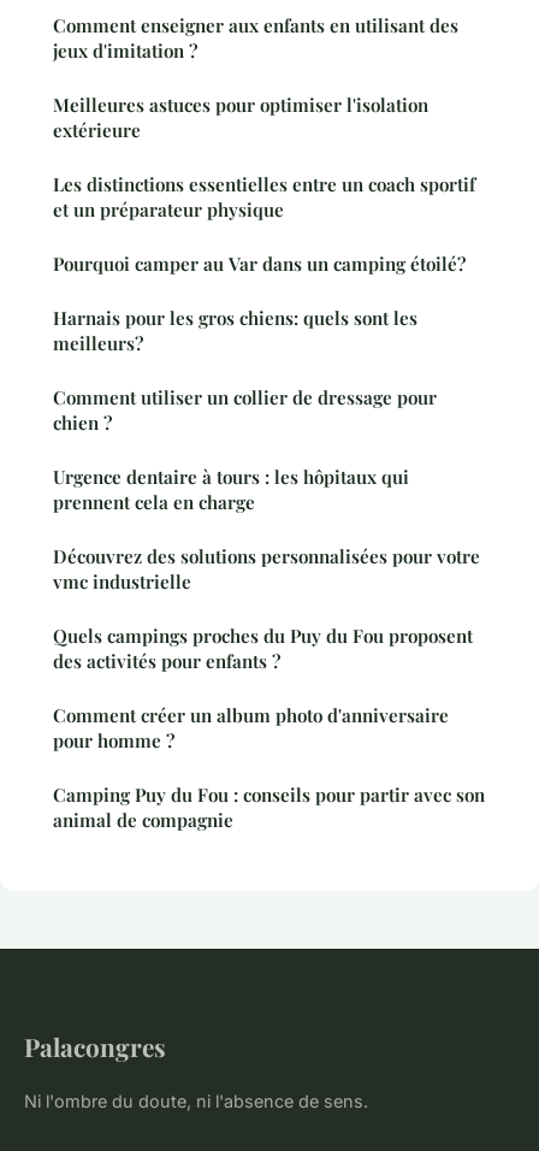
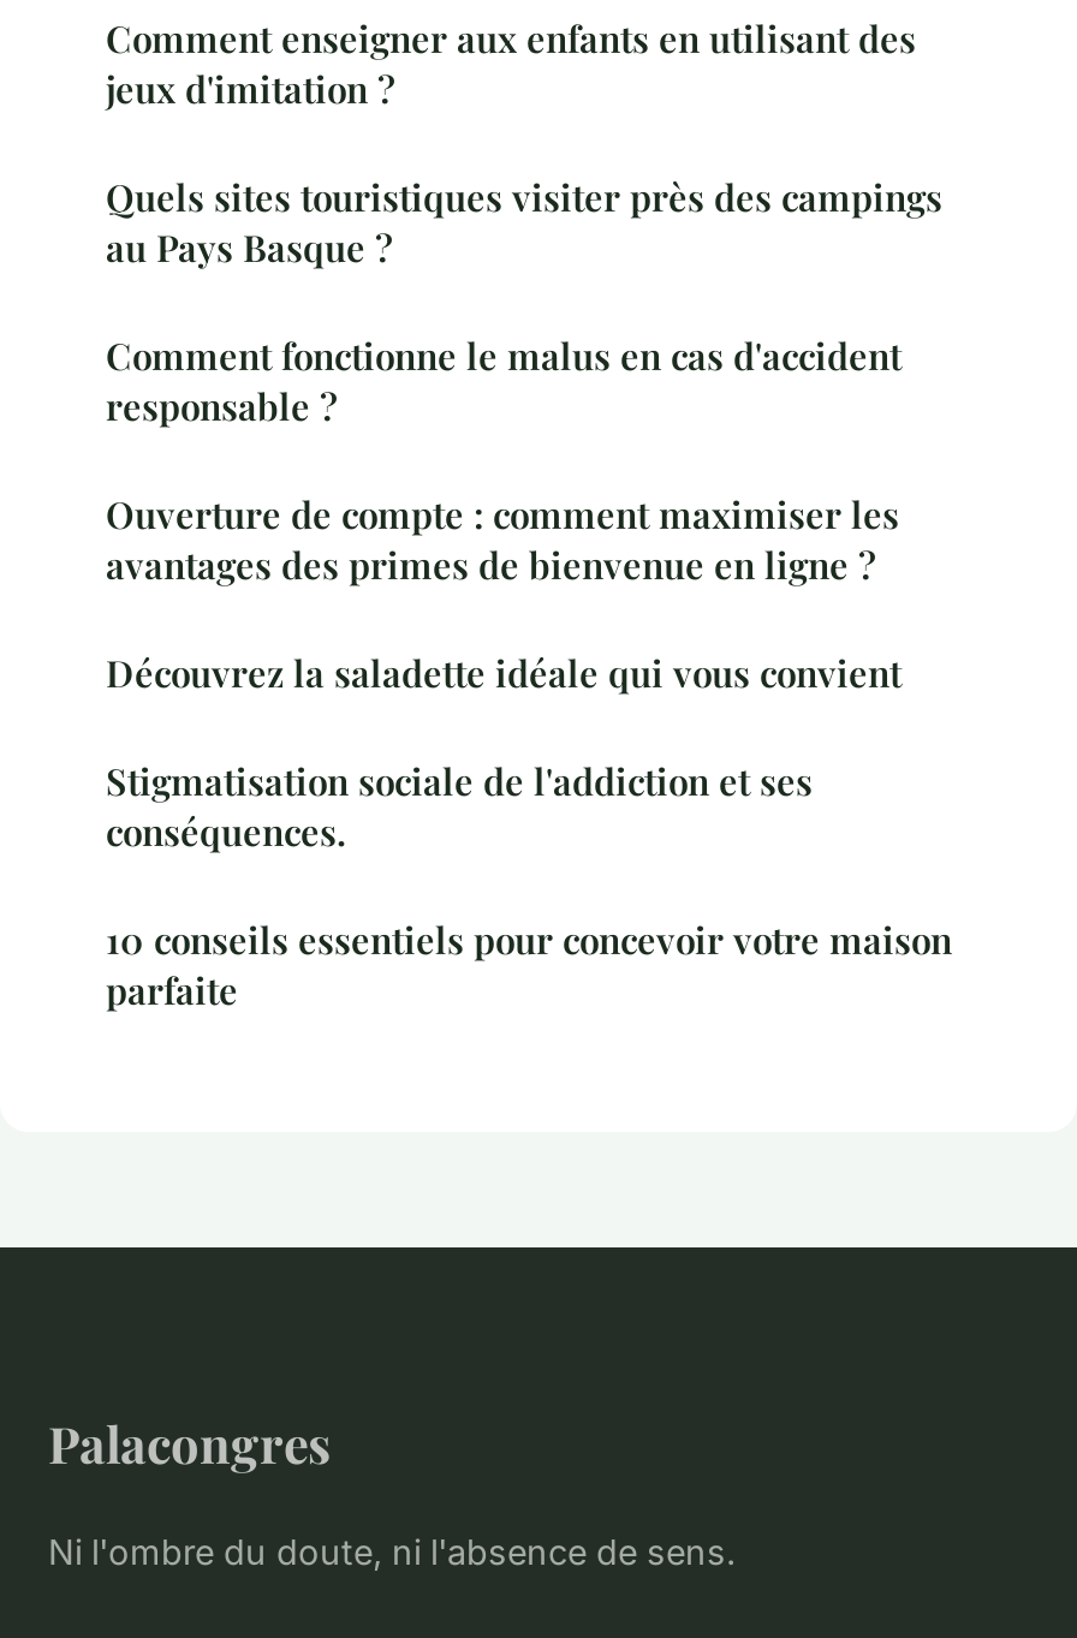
[53,93,485,832] Meilleures astuces pour optimiser l'isolation | extérieure | Les distinctions essentielles entre un coach sportif | et un préparateur physique | Pourquoi camper au Var dans un camping étoilé? | Harnais pour les gros chiens: quels sont les | meilleurs? | Comment utiliser un collier de dressage pour | chien ? | Urgence dentaire à tours : les hôpitaux qui | prennent cela en charge | Découvrez des solutions personnalisées pour votre | vmc industrielle | Quels campings proches du Puy du Fou proposent | des activités pour enfants ? | Comment créer un album photo d'anniversaire | pour homme ? | Camping Puy du Fou : conseils pour partir avec son | animal de compagnie -> [106,173,952,1014] Quels sites touristiques visiter près des campings | au Pays Basque ? | Comment fonctionne le malus en cas d'accident | responsable ? | Ouverture de compte : comment maximiser les | avantages des primes de bienvenue en ligne ? | Découvrez la saladette idéale qui vous convient | Stigmatisation sociale de l'addiction et ses | conséquences. | 10 conseils essentiels pour concevoir votre maison | parfaite

